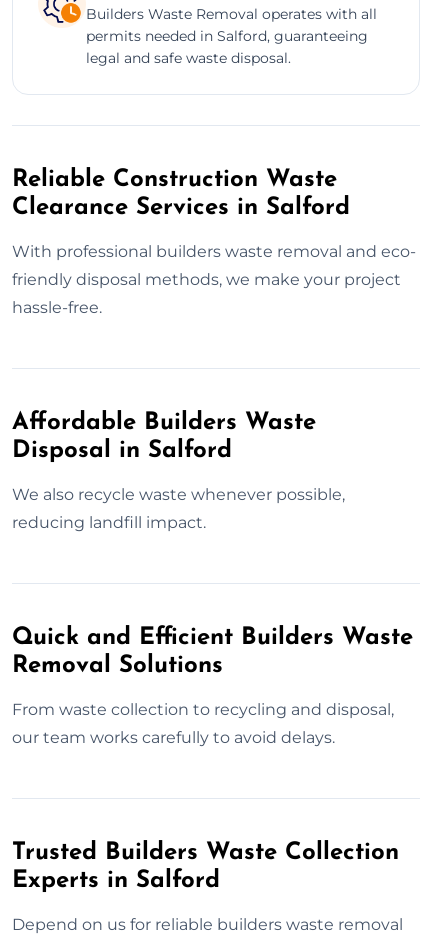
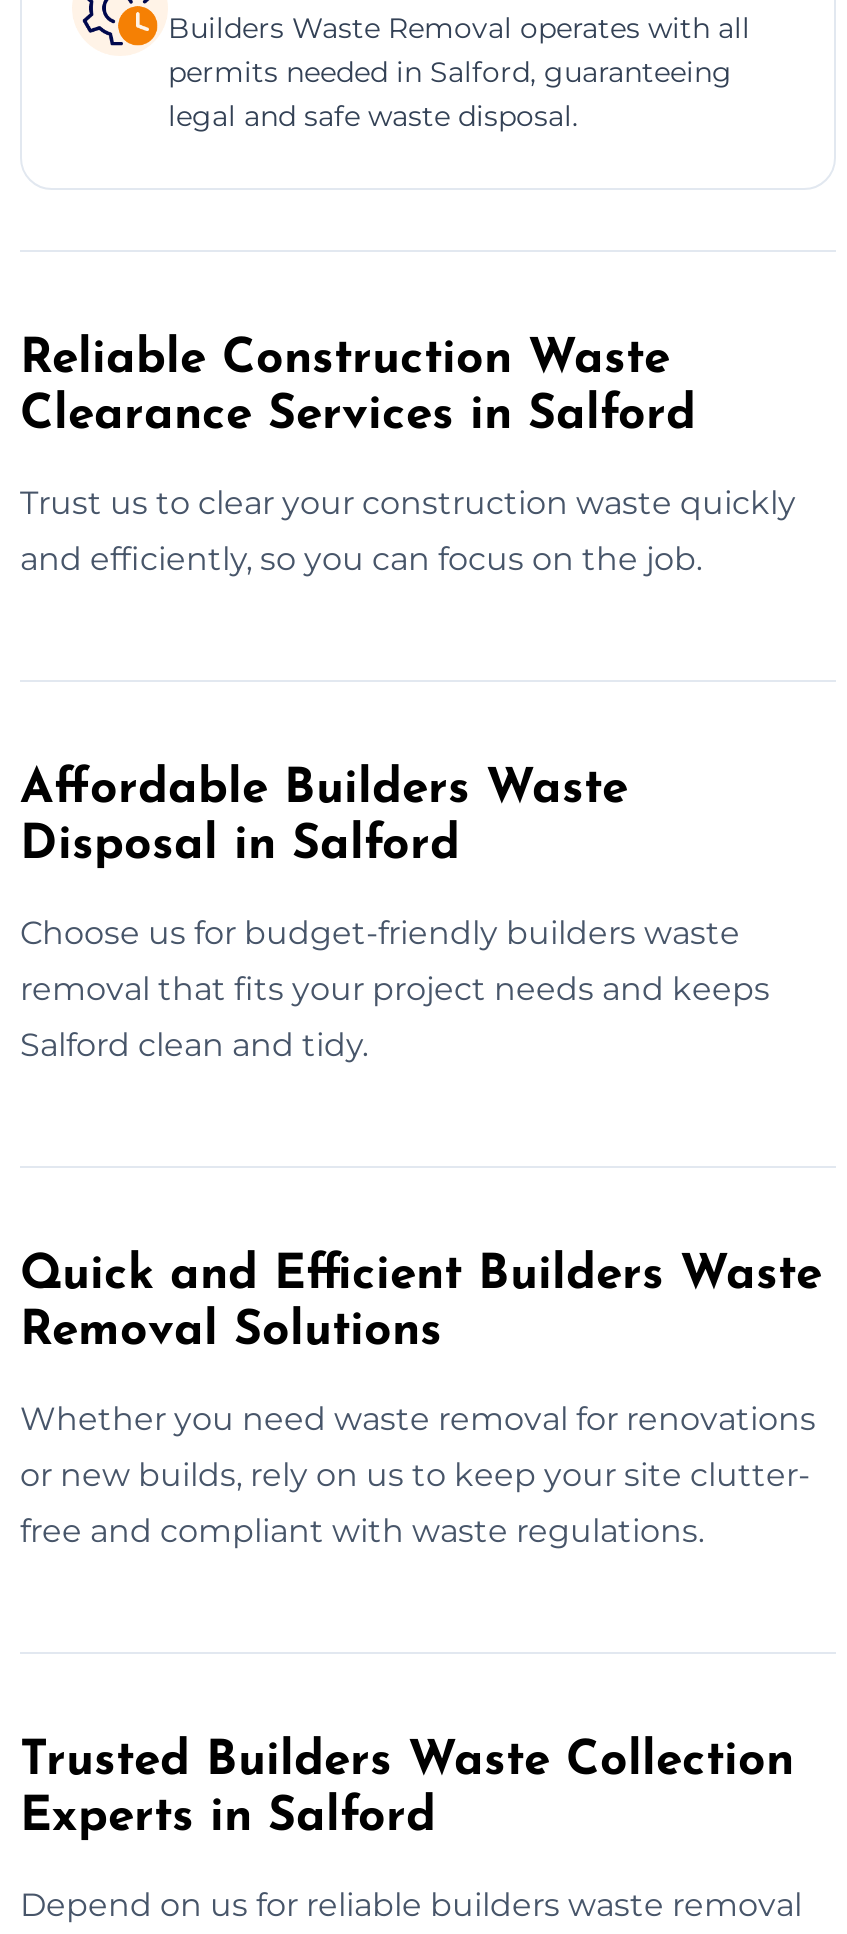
[12,242,416,317] With professional builders waste removal and eco- | friendly disposal methods, we make your project | hassle-free. -> [20,483,796,577] Trust us to clear your construction waste quickly | and efficiently, so you can focus on the job.
moved [12,411,316,463] -> [20,765,628,869]: Affordable Builders Waste | Disposal in Salford
[12,485,345,532] We also recycle waste whenever possible, | reducing landfill impact. -> [20,913,770,1063] Choose us for budget-friendly builders waste | removal that fits your project needs and keeps | Salford clean and tidy.
[12,700,394,747] From waste collection to recycling and disposal, | our team works carefully to avoid delays. -> [20,1399,816,1549] Whether you need waste removal for renovations | or new builds, rely on us to keep your site clutter- | free and compliant with waste regulations.

